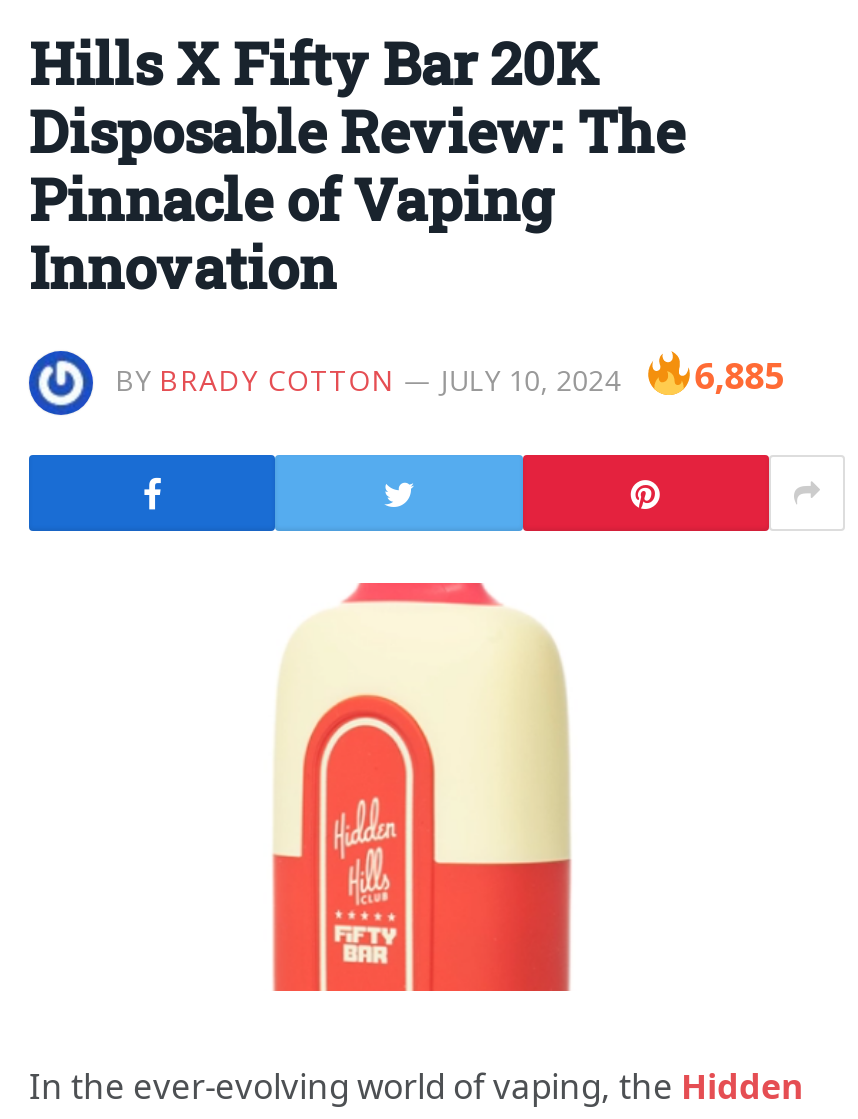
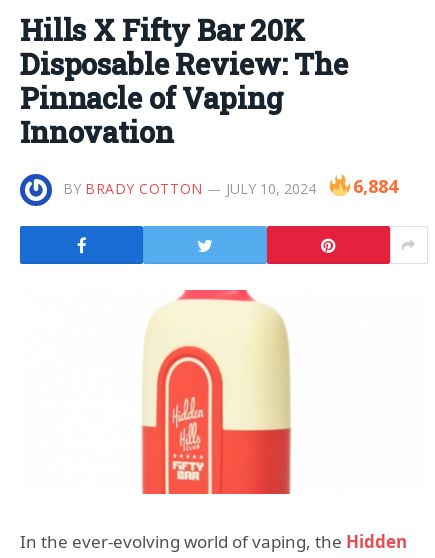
[115,350,785,399] BY BRADY COTTON JULY 10, 2024 6,885 -> [63,173,398,198] BY BRADY COTTON JULY 10, 2024 6,884

